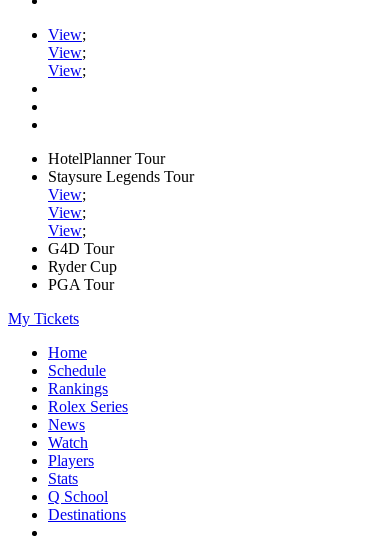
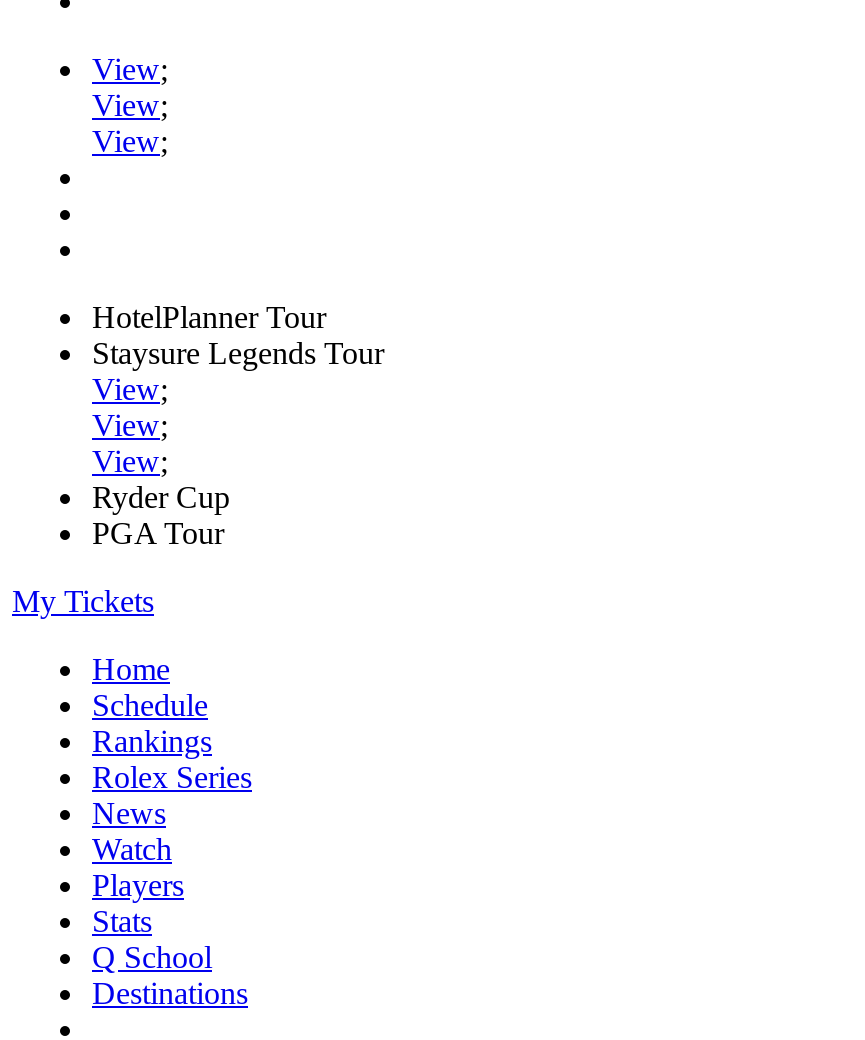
[48,240,114,257] G4D Tour -> none

